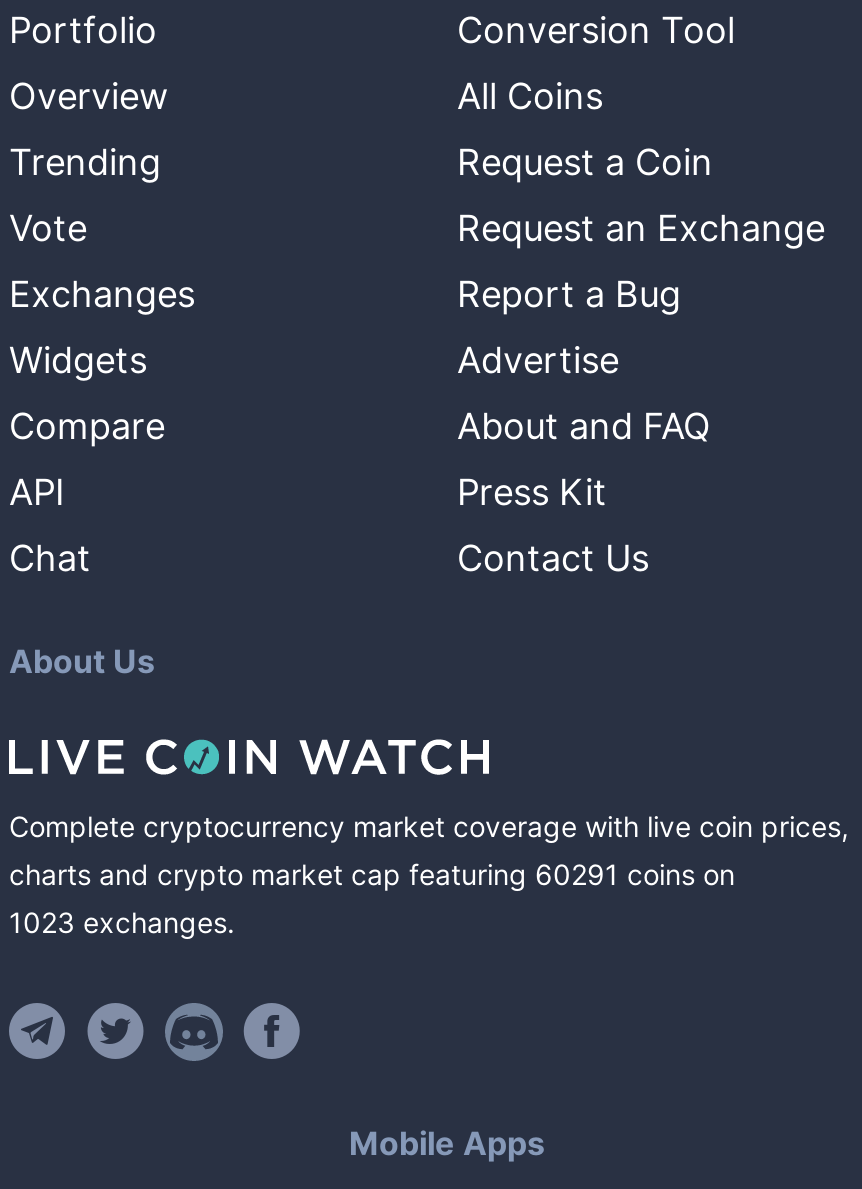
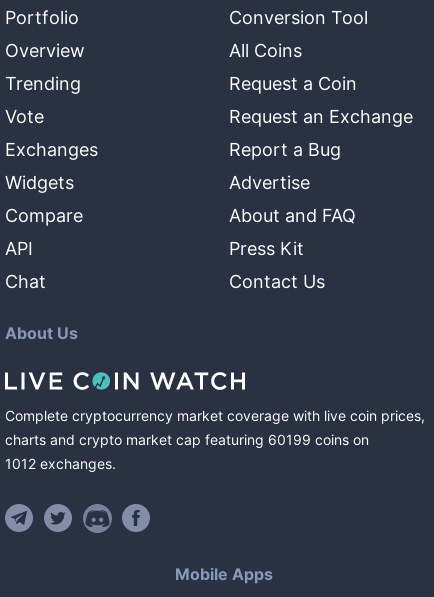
[9,857,735,891] charts and crypto market cap featuring 60291 coins on -> [5,431,369,448] charts and crypto market cap featuring 60199 coins on
[9,905,235,939] 1023 exchanges. -> [5,455,116,472] 1012 exchanges.

